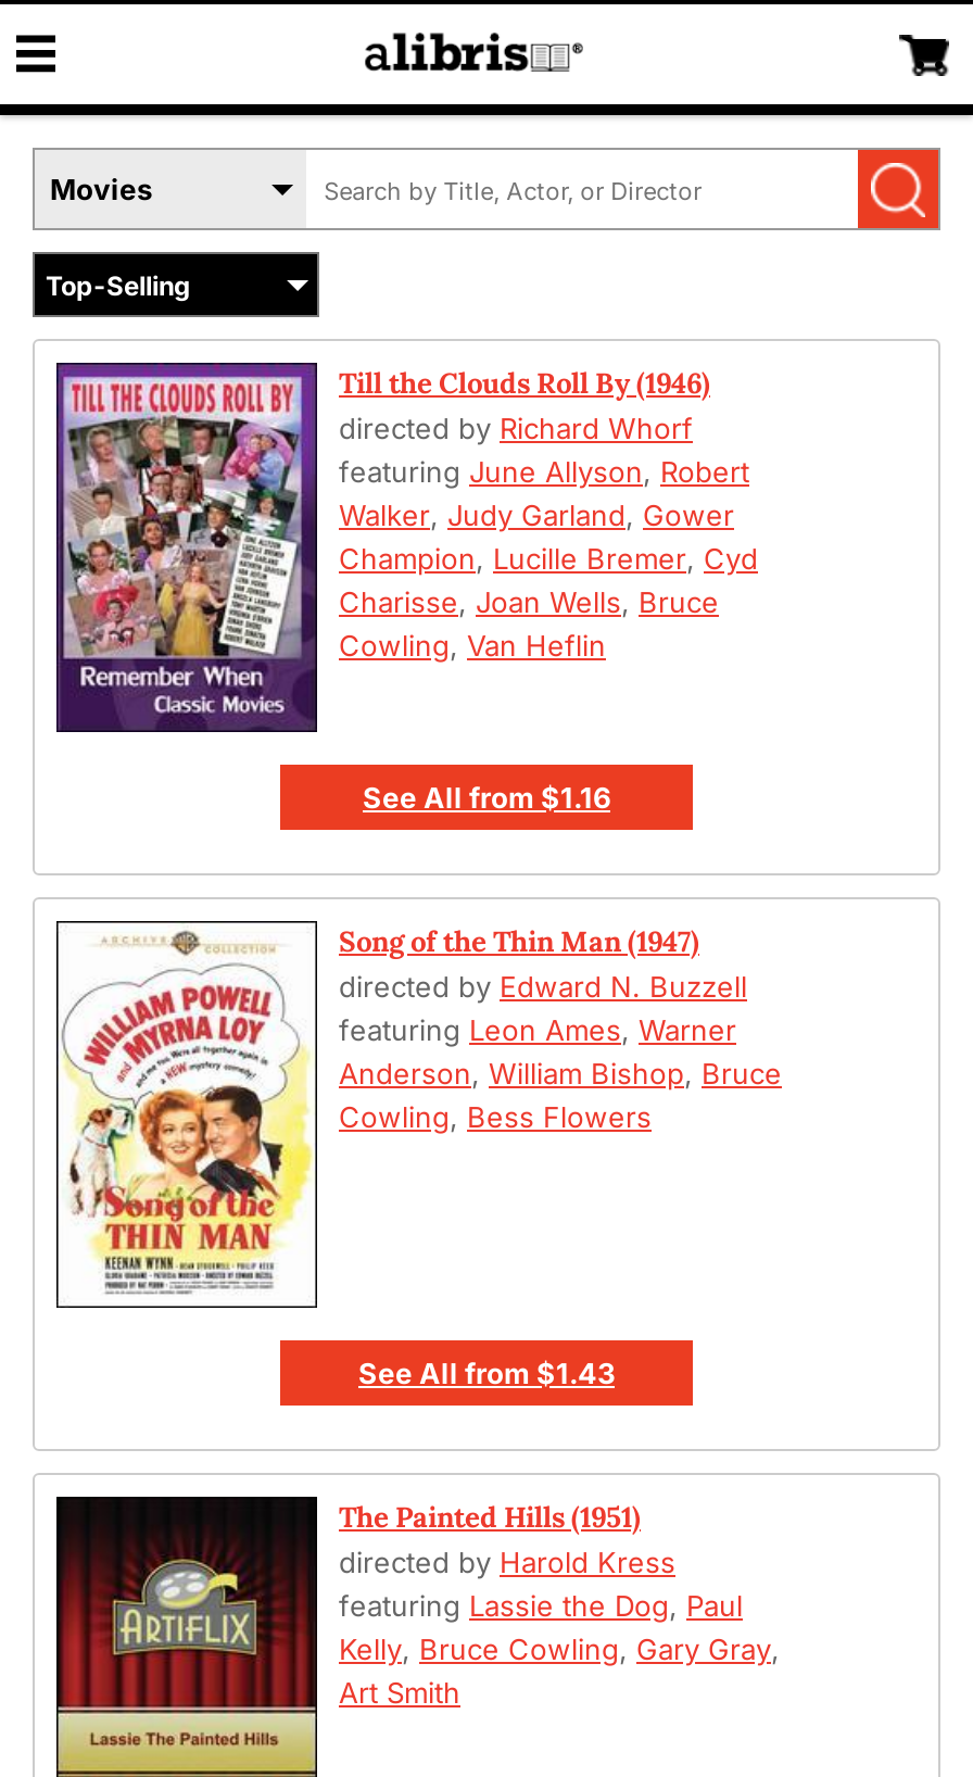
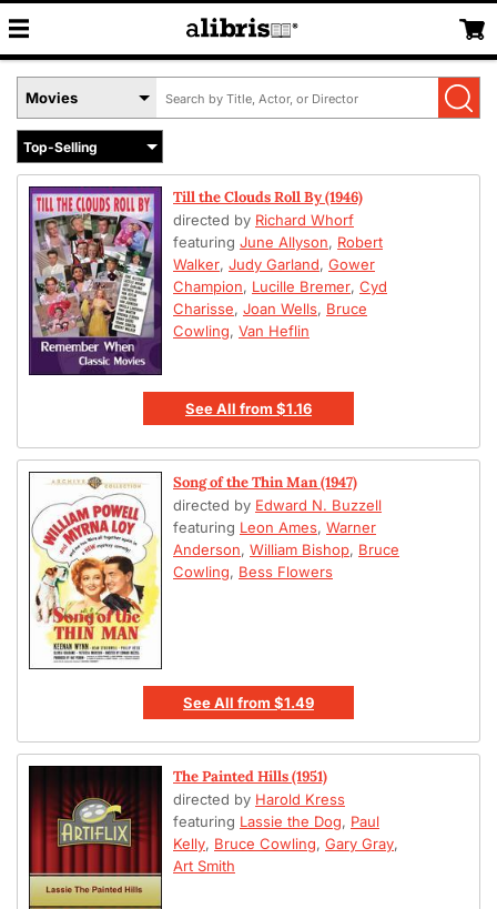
[358,1356,615,1390] See All from $1.43 -> [183,694,314,711] See All from $1.49

